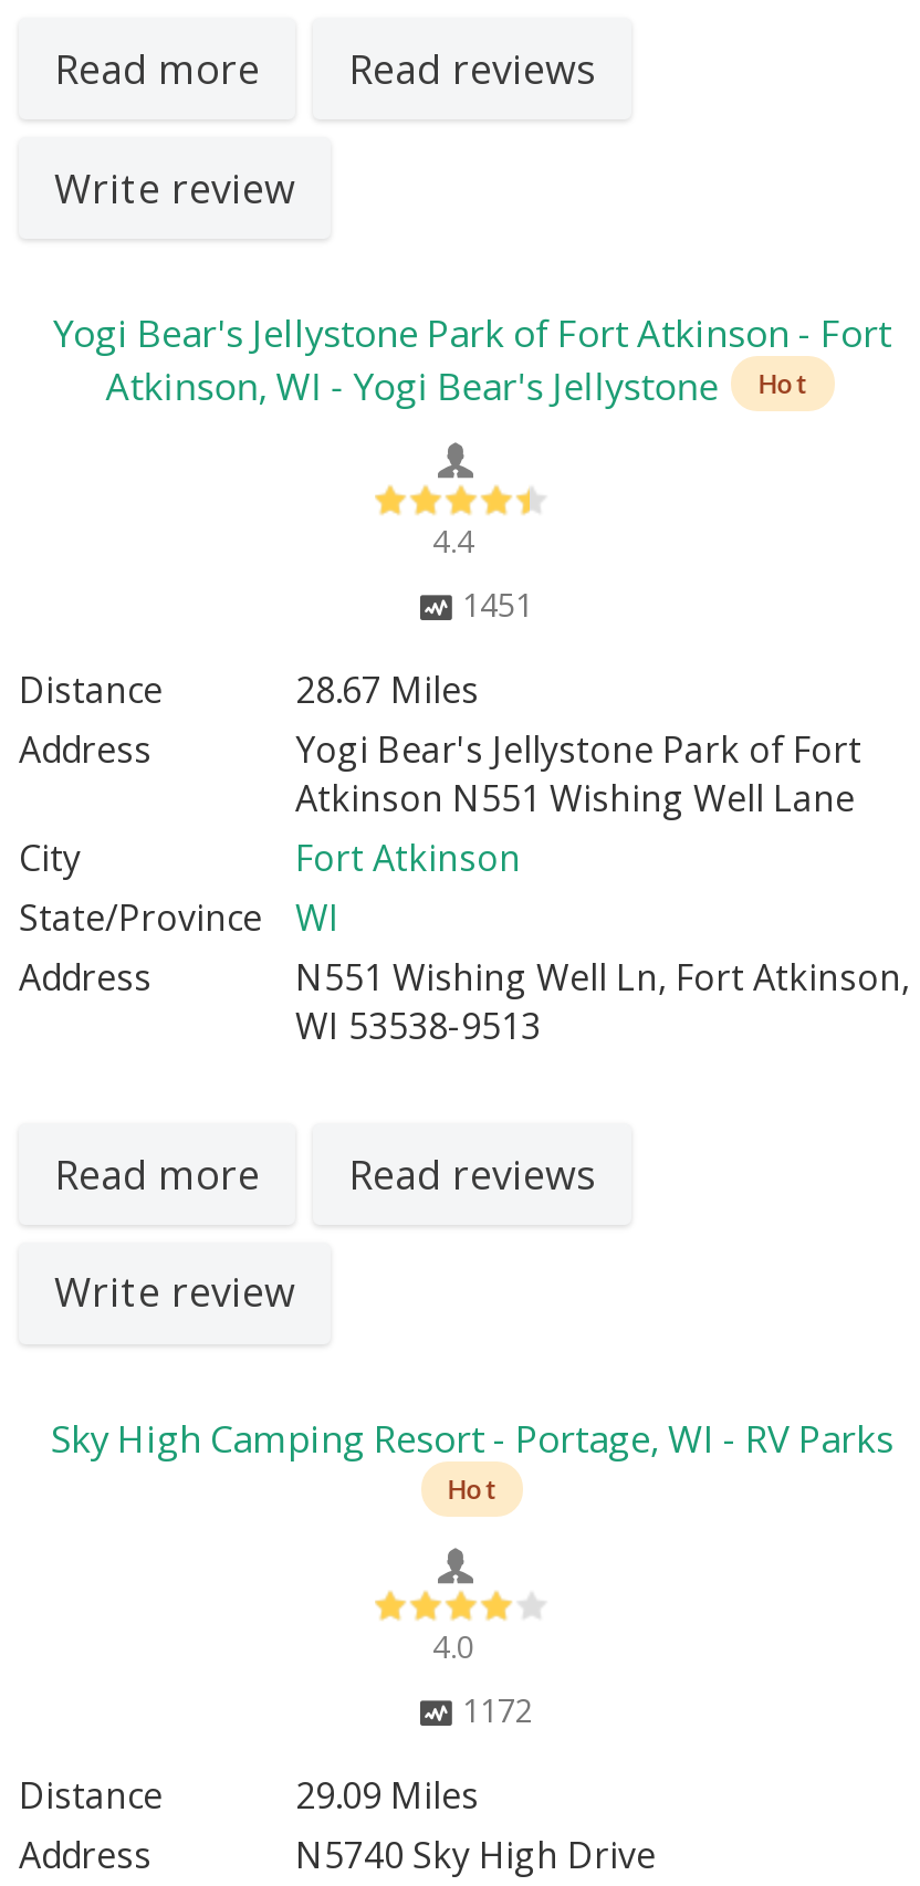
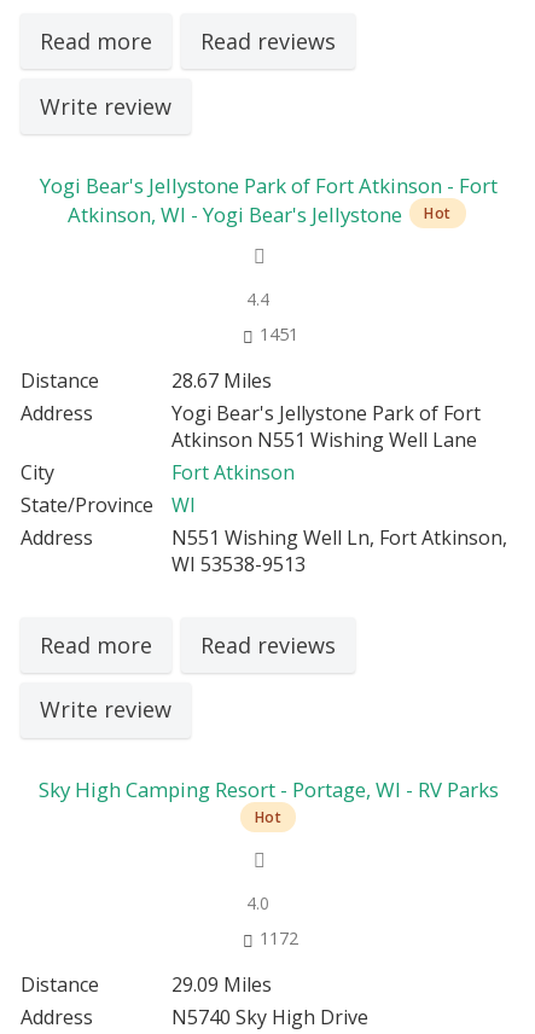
[373,440,545,517] [image] -> none
[373,1546,545,1623] [image] -> none

